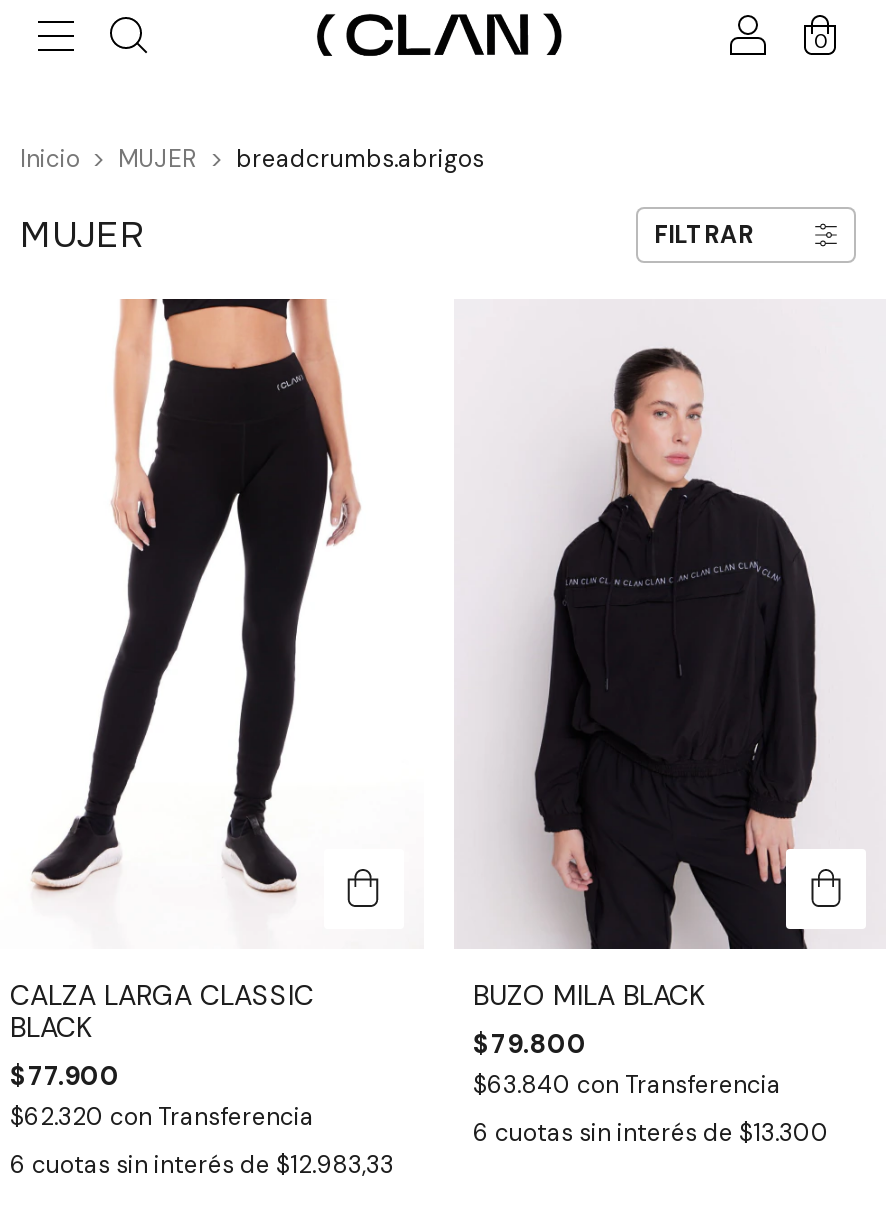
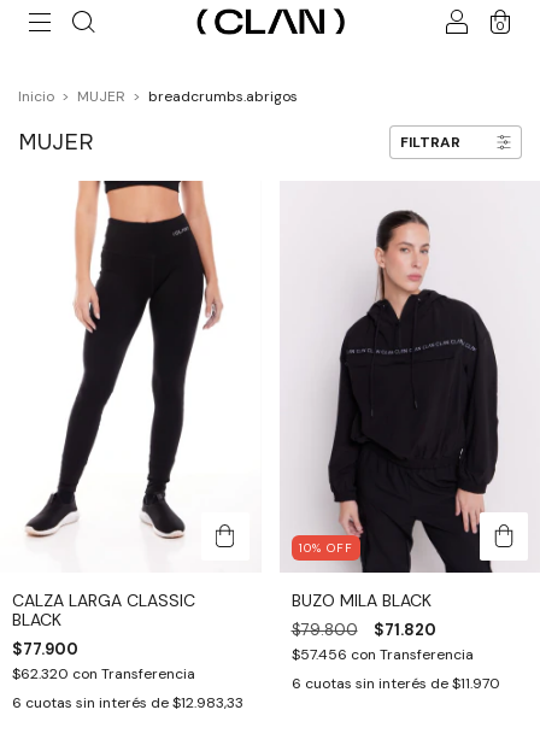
none -> [298,539,353,555] 10% OFF
[473,1068,781,1100] $63.840 con Transferencia -> [291,619,473,664] $71.820 | $57.456 con Transferencia
[473,1116,829,1148] 6 cuotas sin interés de $13.300 -> [291,673,500,693] 6 cuotas sin interés de $11.970

